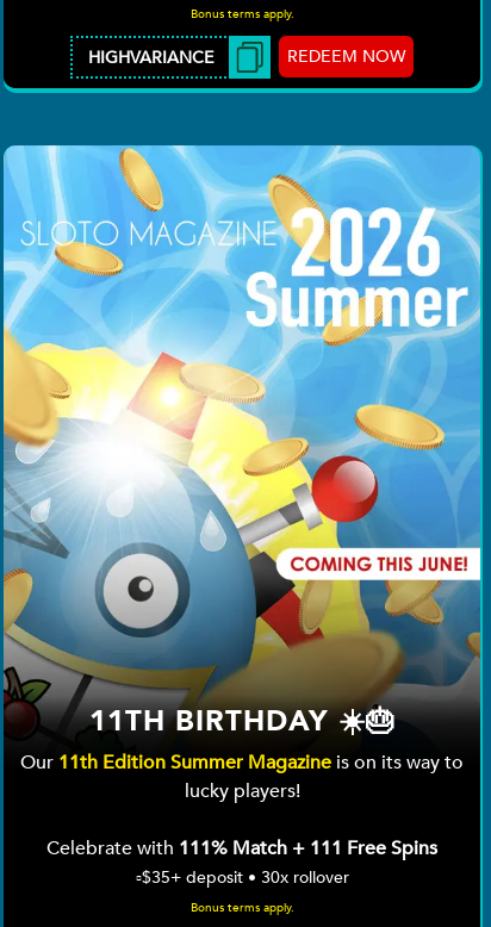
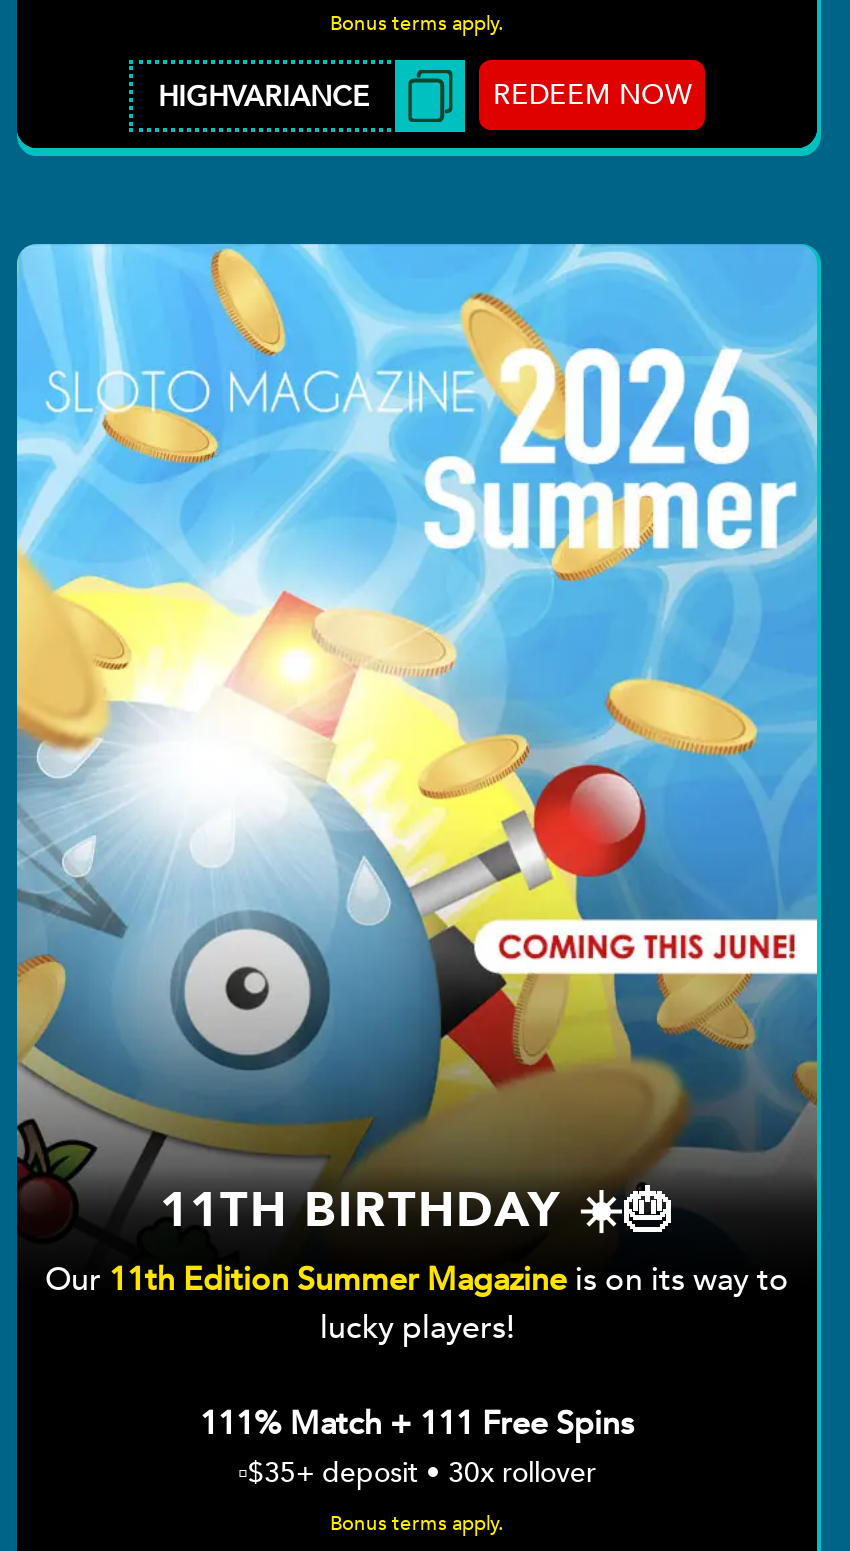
[46,835,437,861] Celebrate with 111% Match + 111 Free Spins -> [200,1401,634,1445] 111% Match + 111 Free Spins

